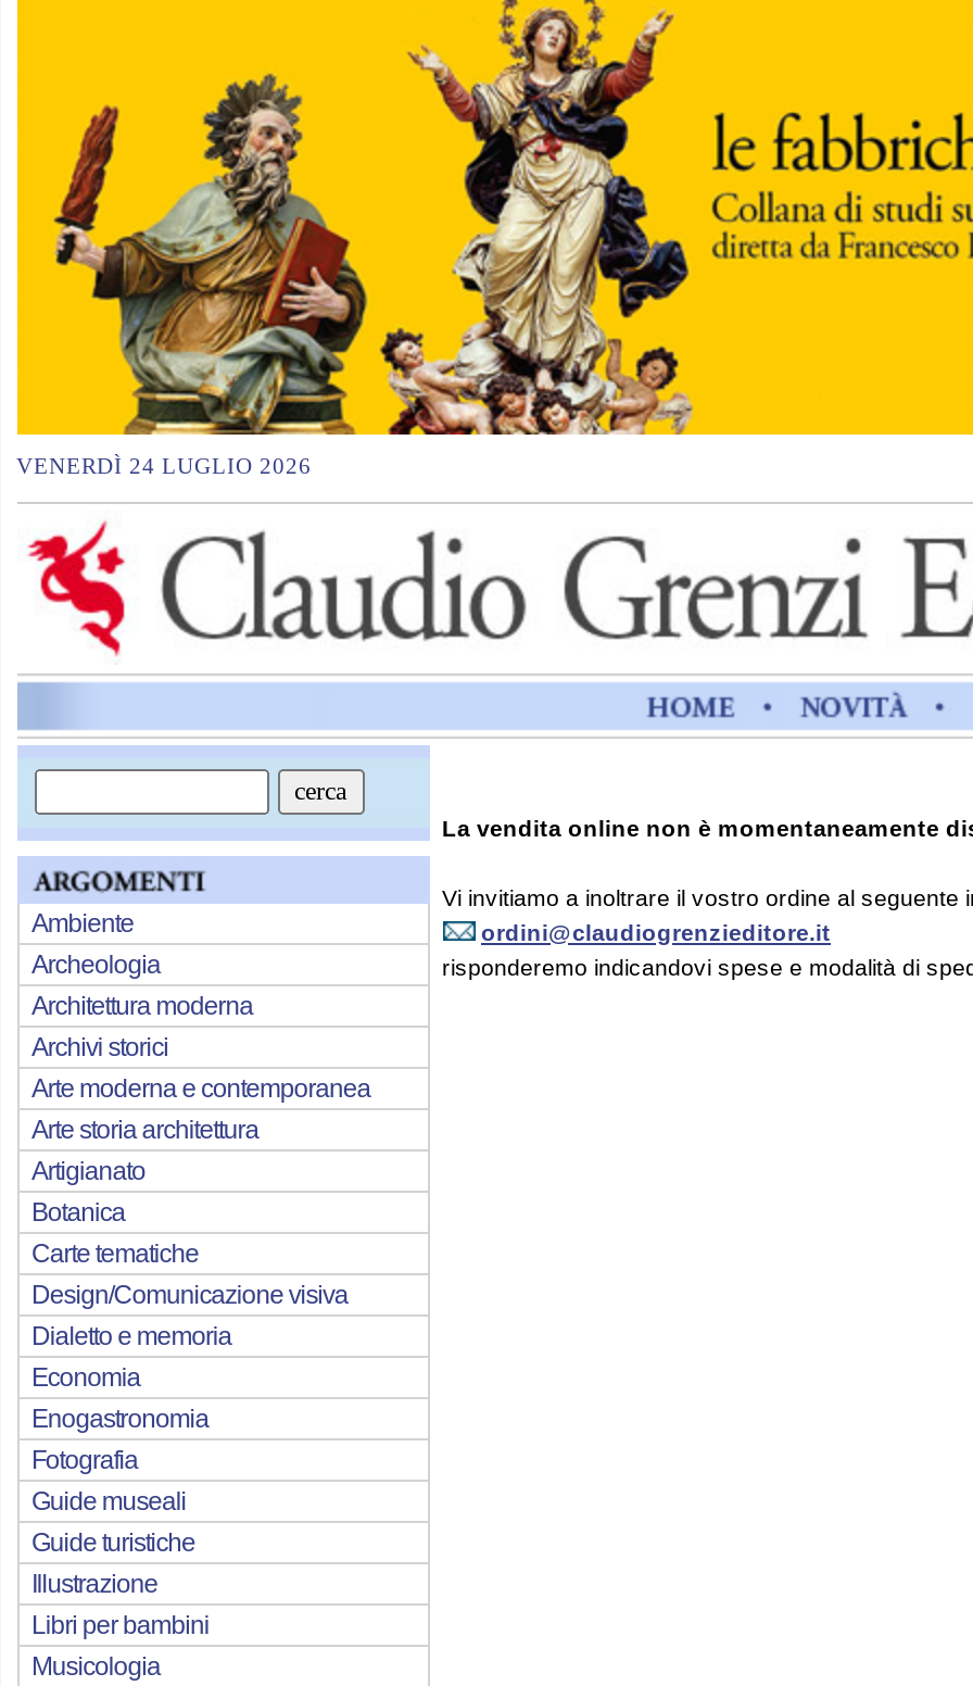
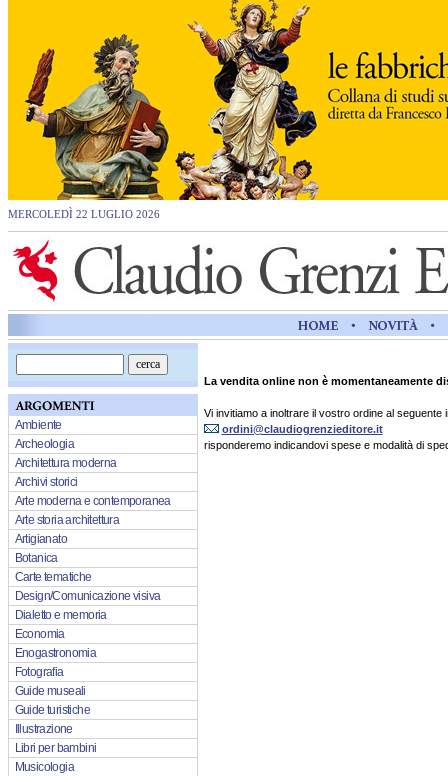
[16,455,312,479] VENERDÌ 24 LUGLIO 2026 -> [7,209,159,220] MERCOLEDÌ 22 LUGLIO 2026

